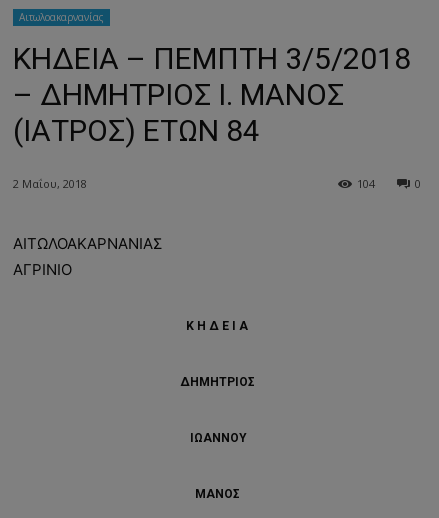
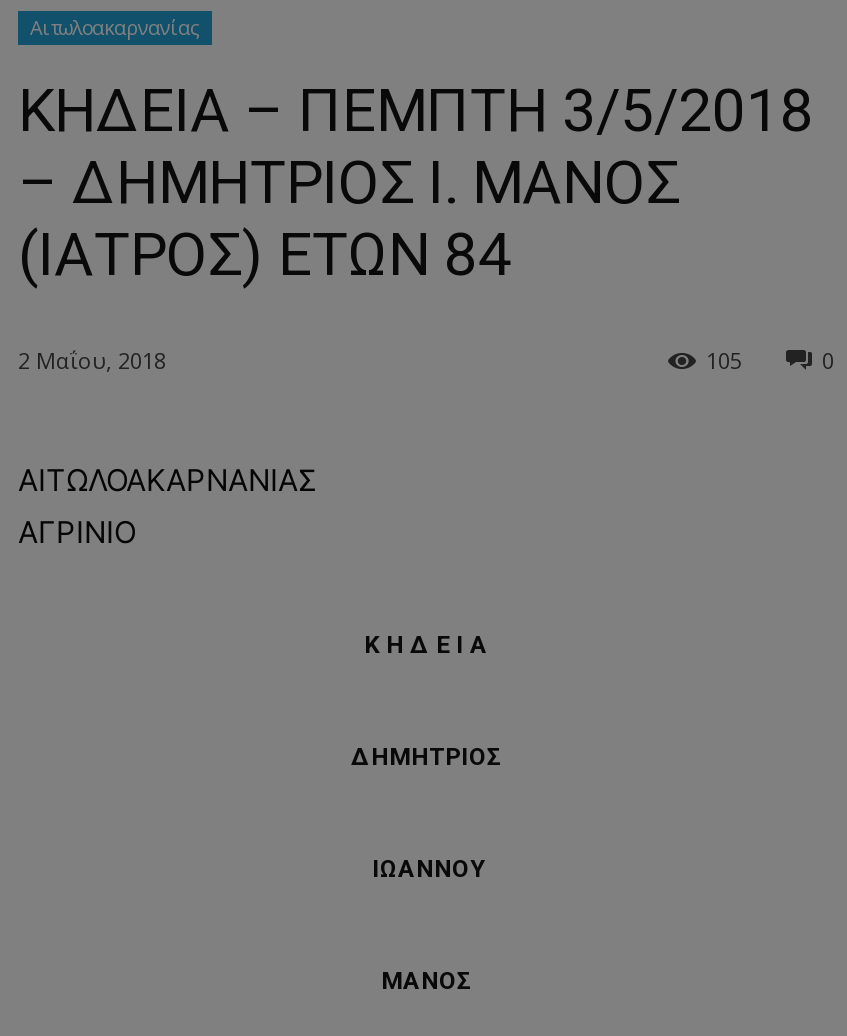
[357,176,375,191] 104 -> [706,345,742,375] 105

